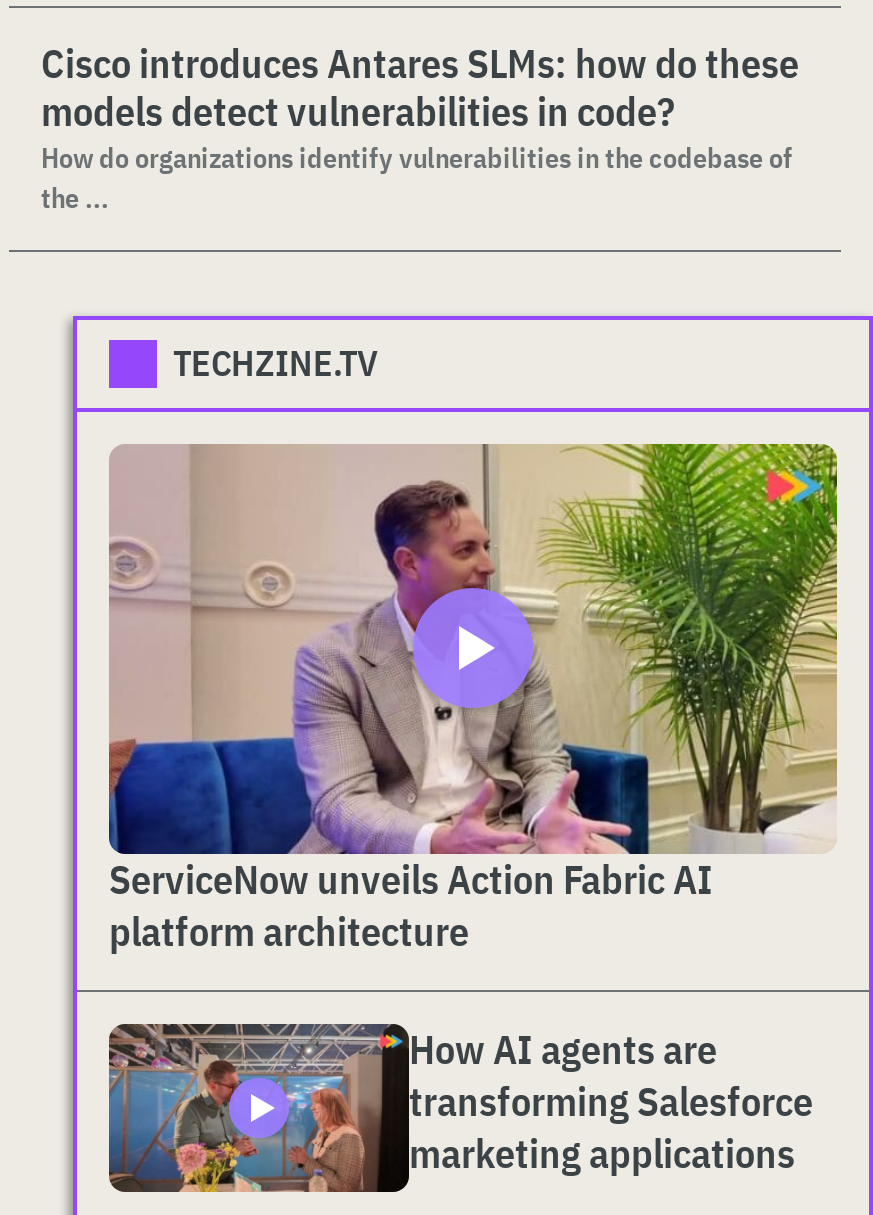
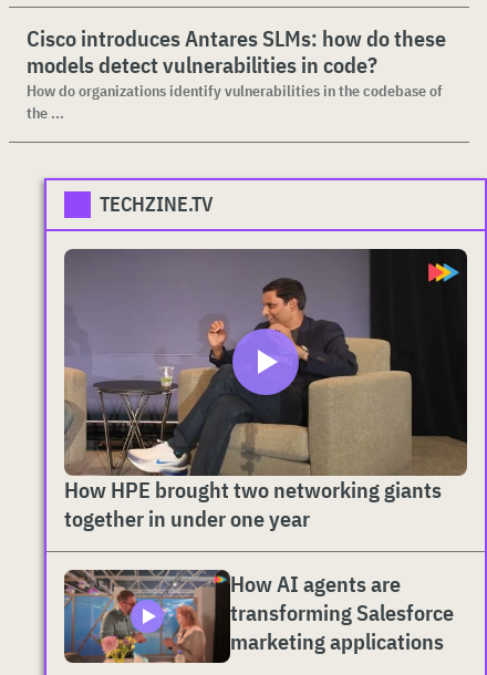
[107,442,839,958] [image] | ServiceNow unveils Action Fabric AI | platform architecture -> [63,248,468,533] [image] | How HPE brought two networking giants | together in under one year

